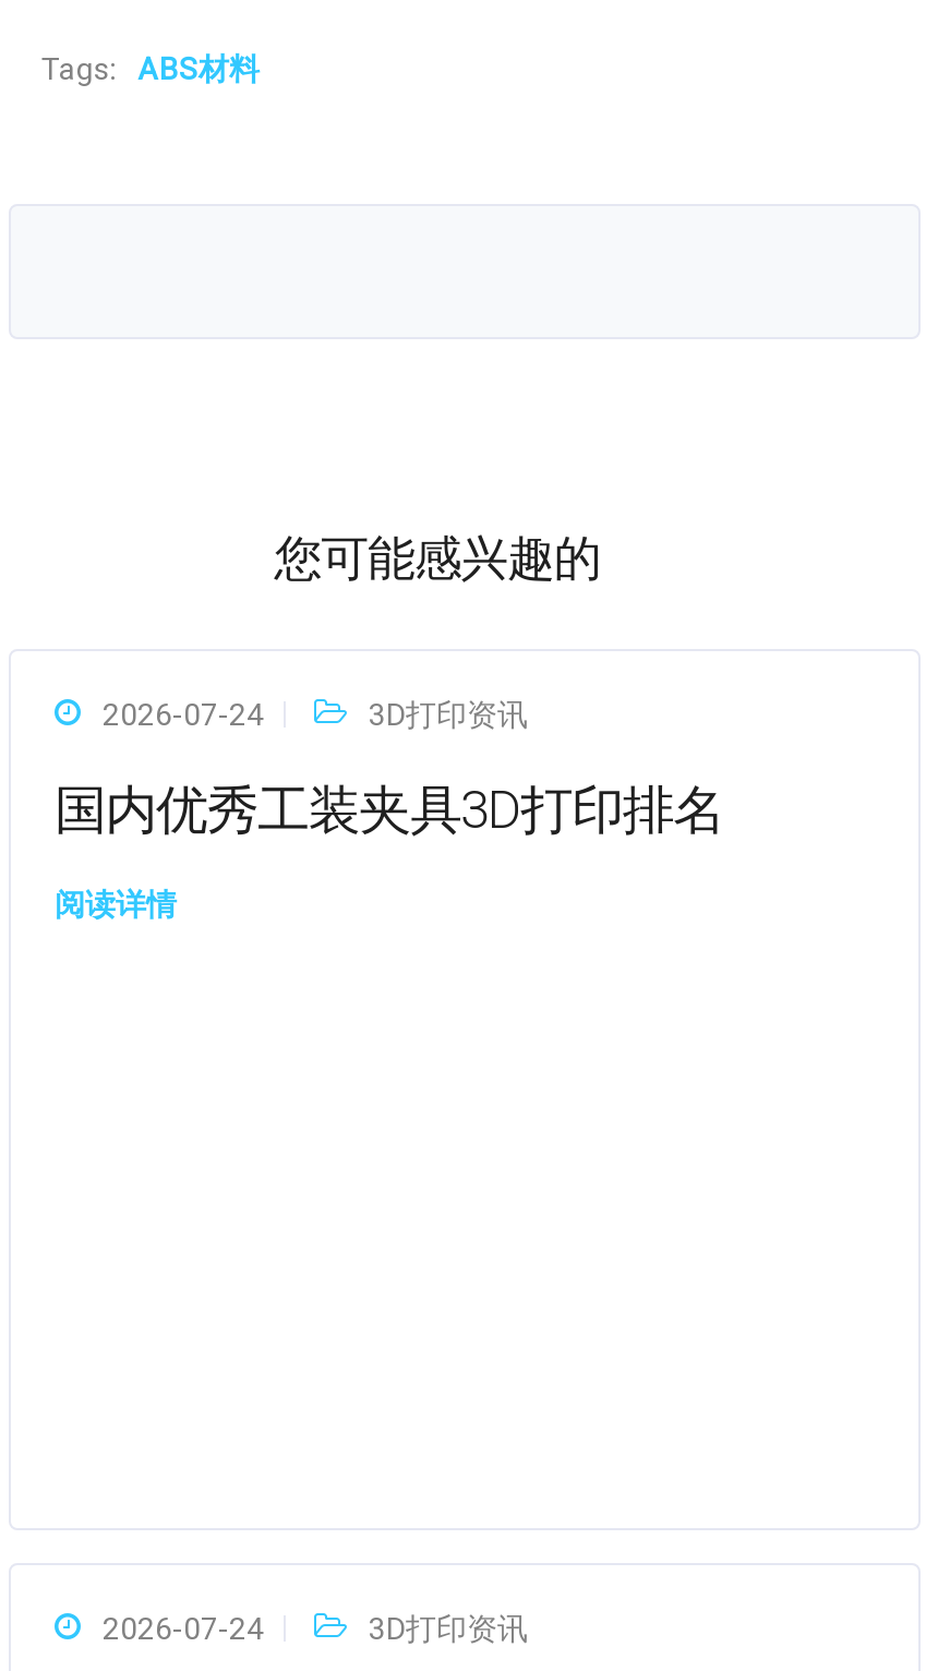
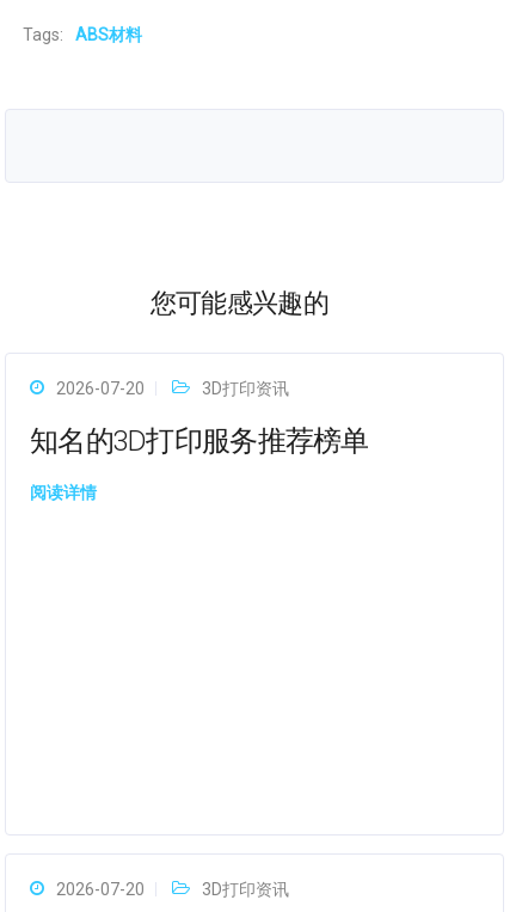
[103,697,264,732] 2026-07-24 -> [56,379,145,398] 2026-07-20
[55,780,724,841] 国内优秀工装夹具3D打印排名 -> [30,424,369,458] 知名的3D打印服务推荐榜单
[103,1611,264,1646] 2026-07-24 -> [56,880,145,899] 2026-07-20

